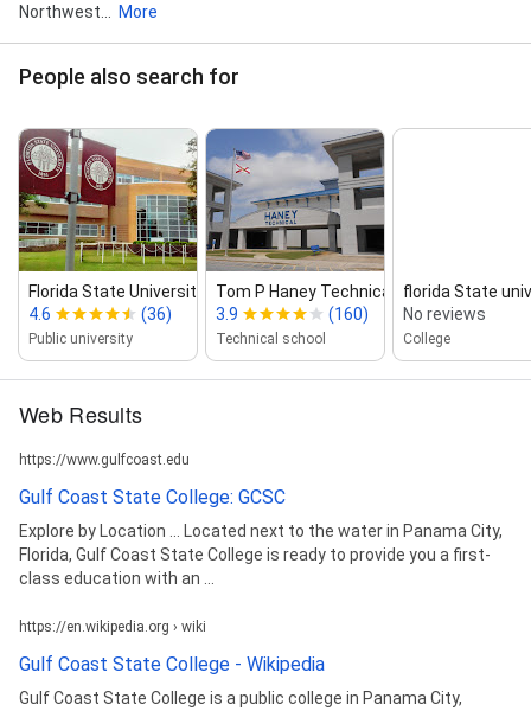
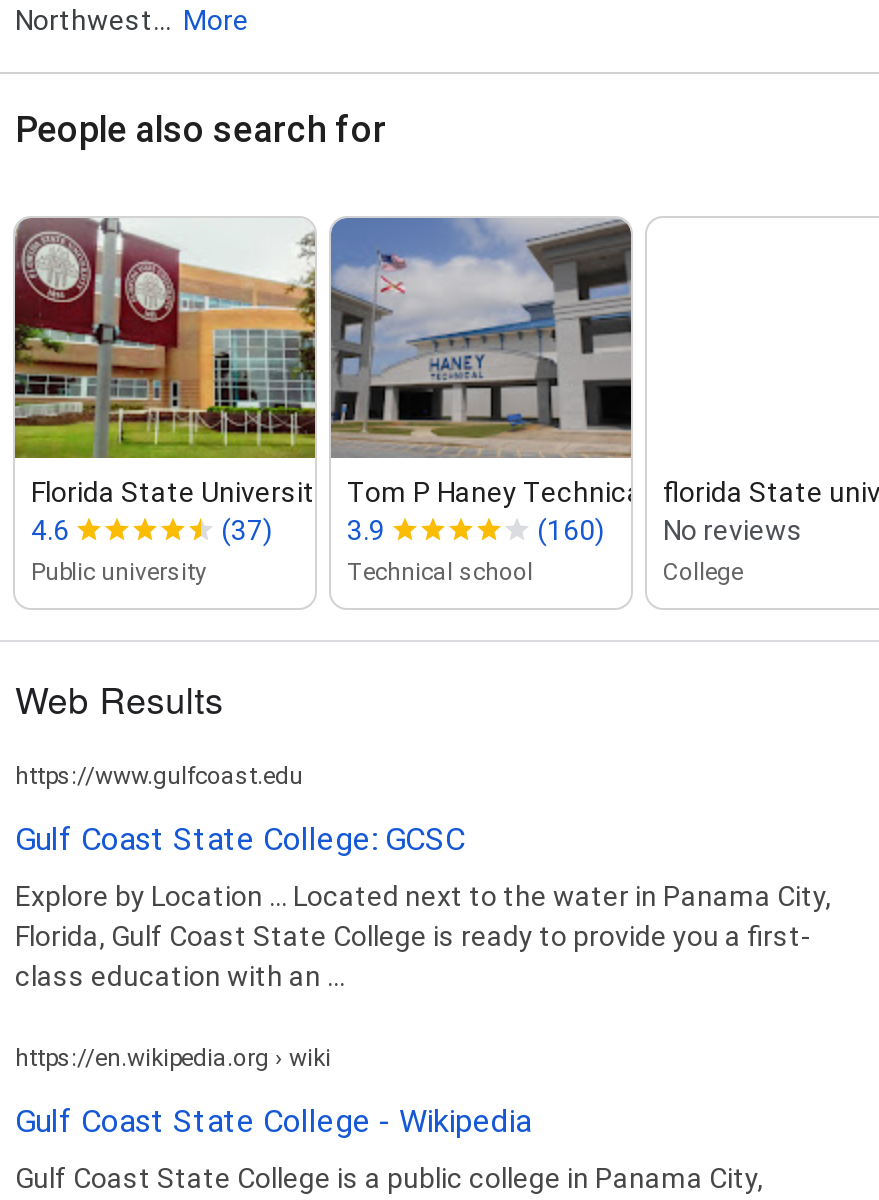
[141,305,172,324] (36) -> [221,514,273,546] (37)

